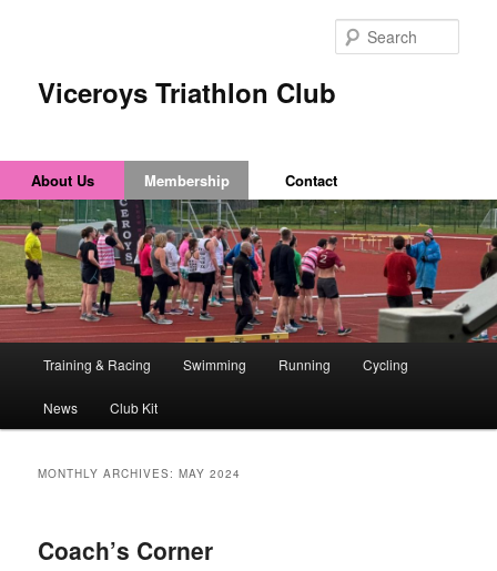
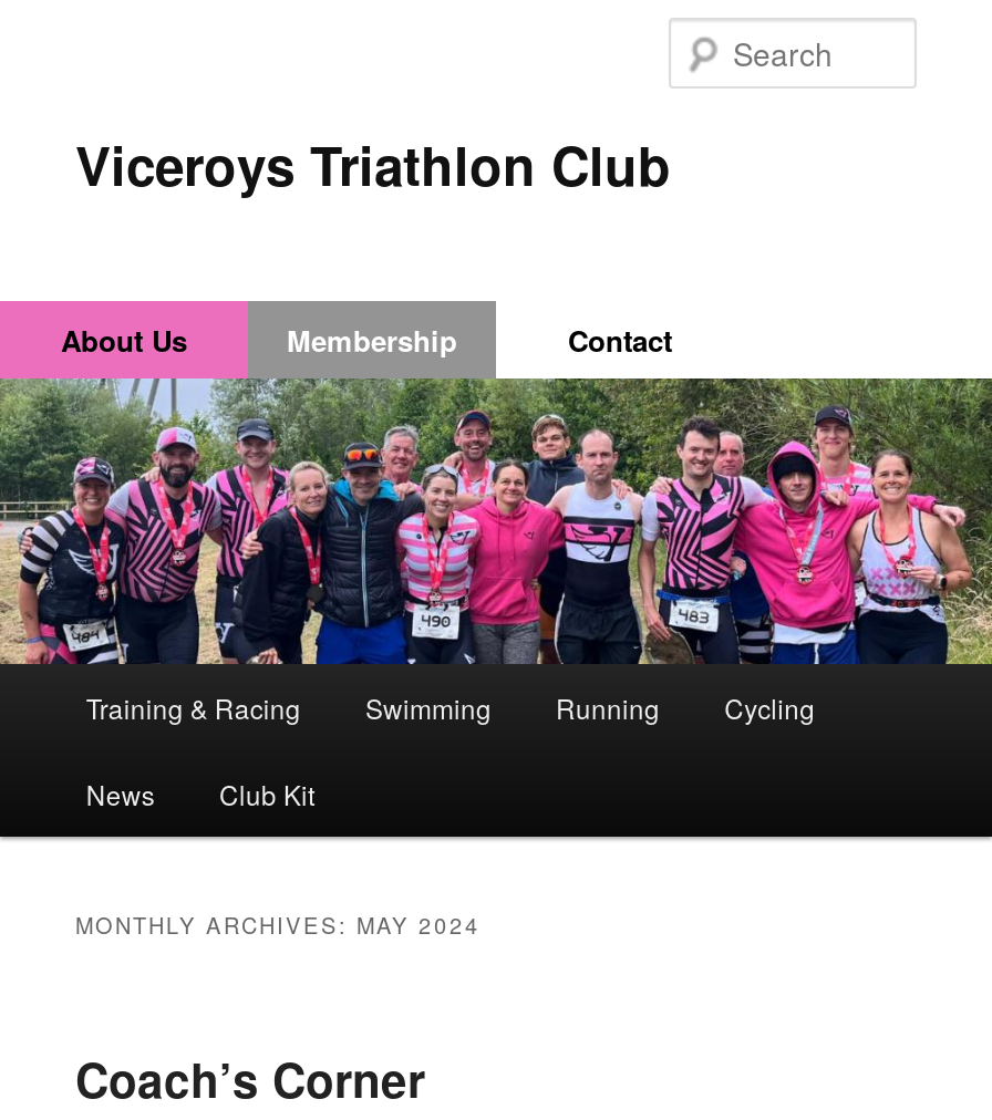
[3,198,494,344] [image] -> [7,376,985,666] [image]

